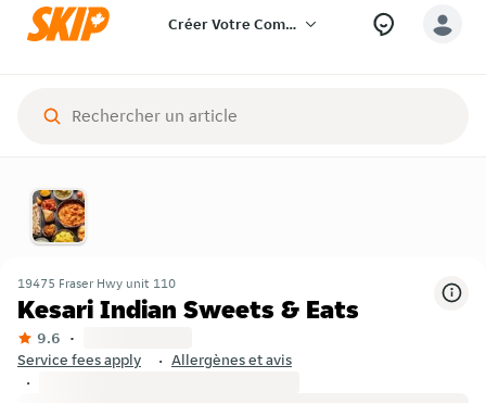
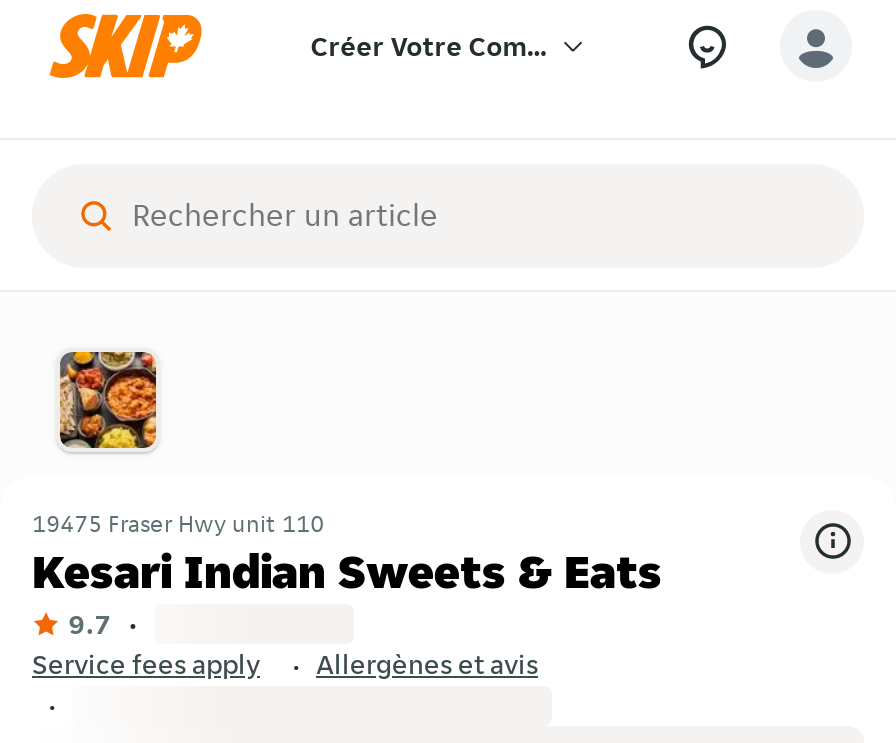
[37,328,61,348] 9.6 -> [68,606,112,642] 9.7

